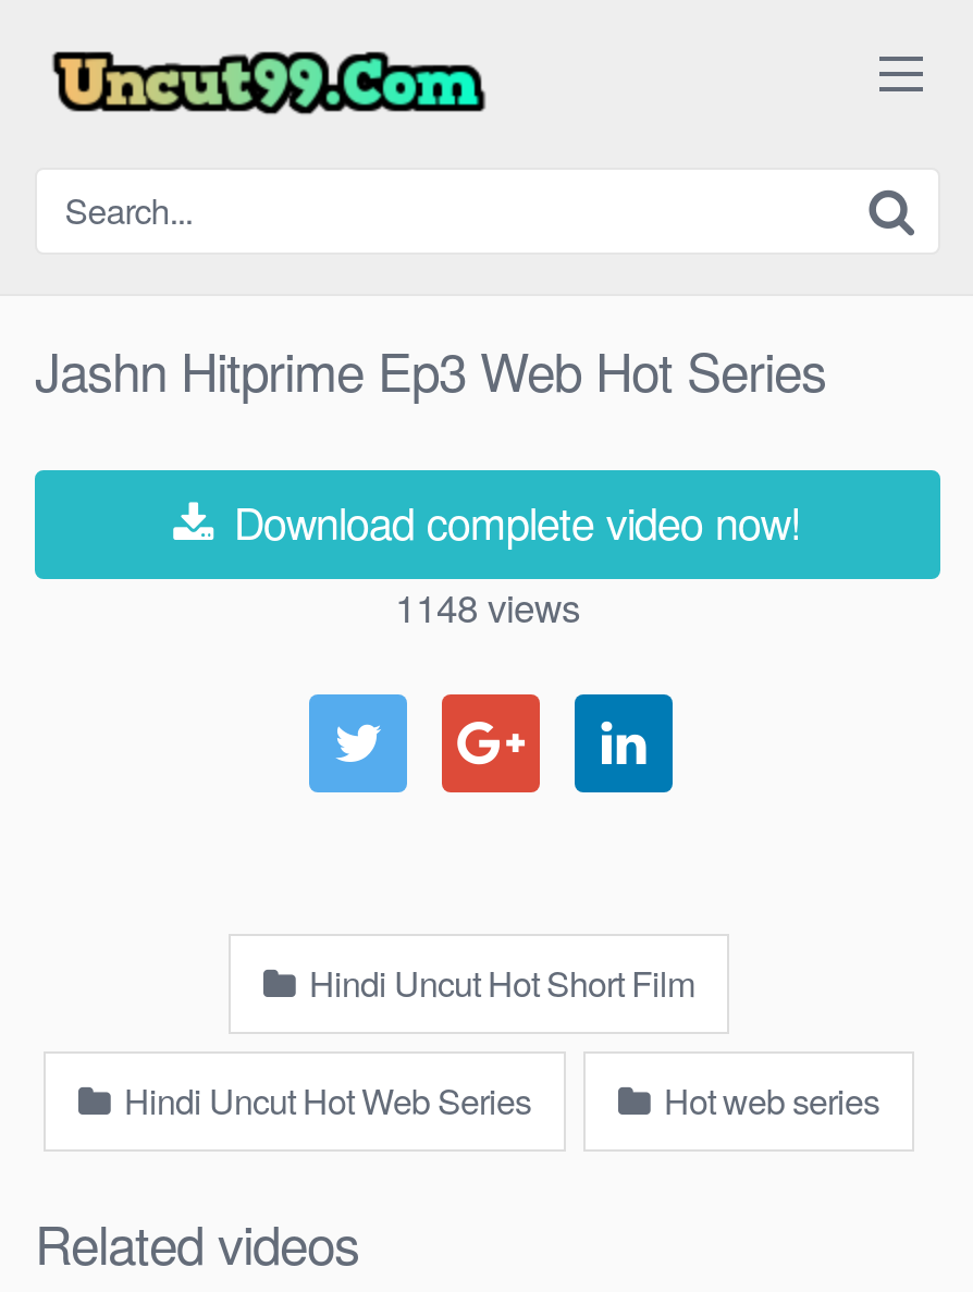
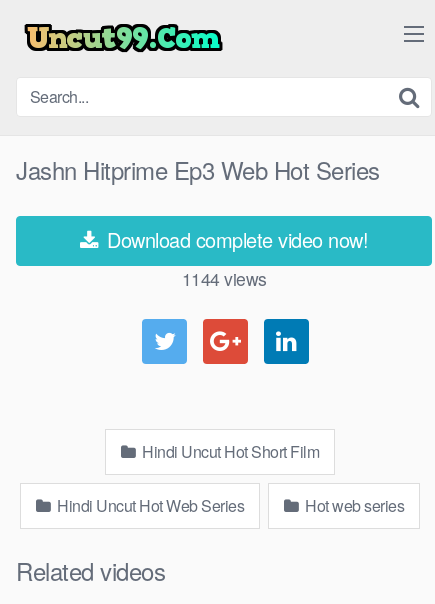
[395,579,580,633] 1148views -> [181,266,266,291] 1144views

